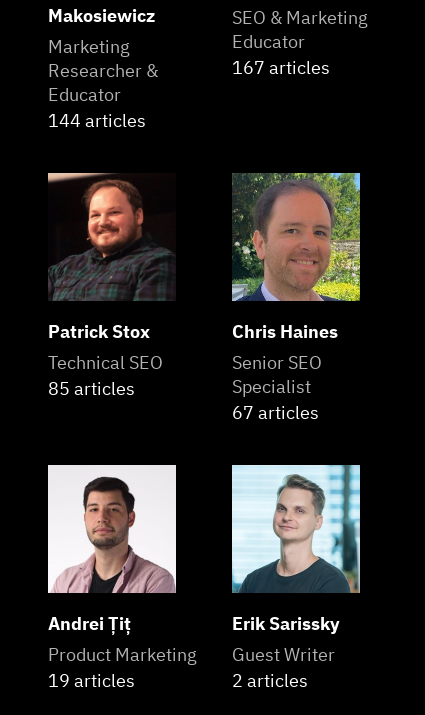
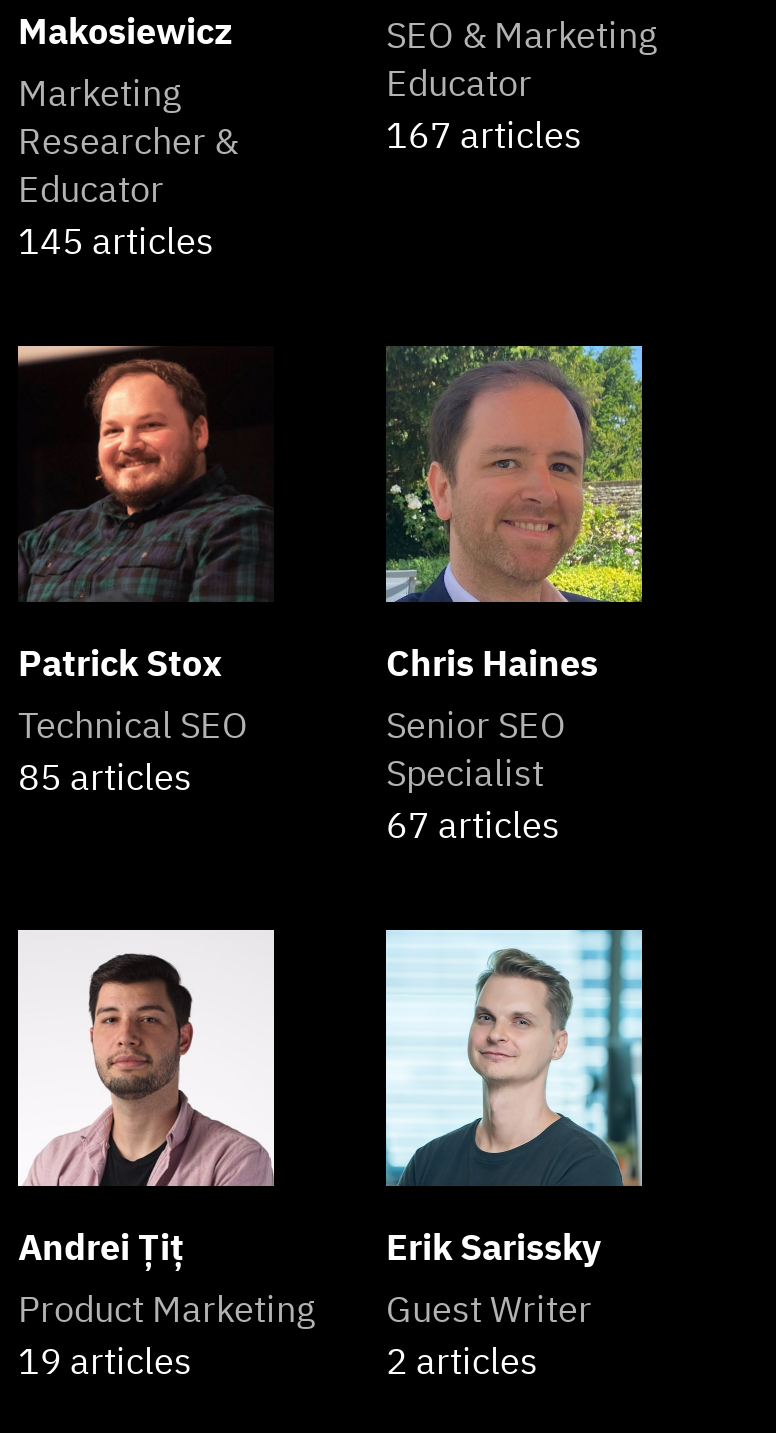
[48,109,146,132] 144 articles -> [18,218,214,264] 145 articles

